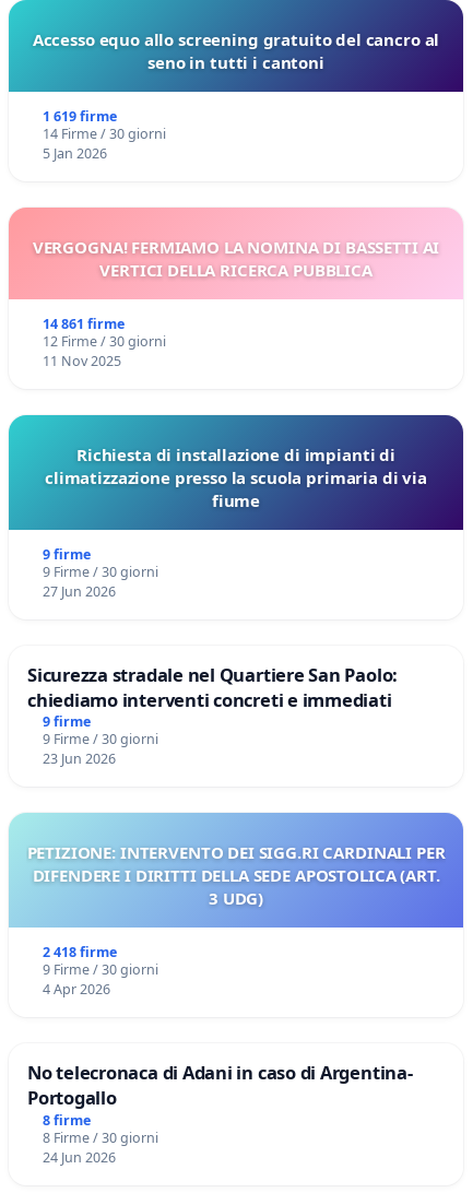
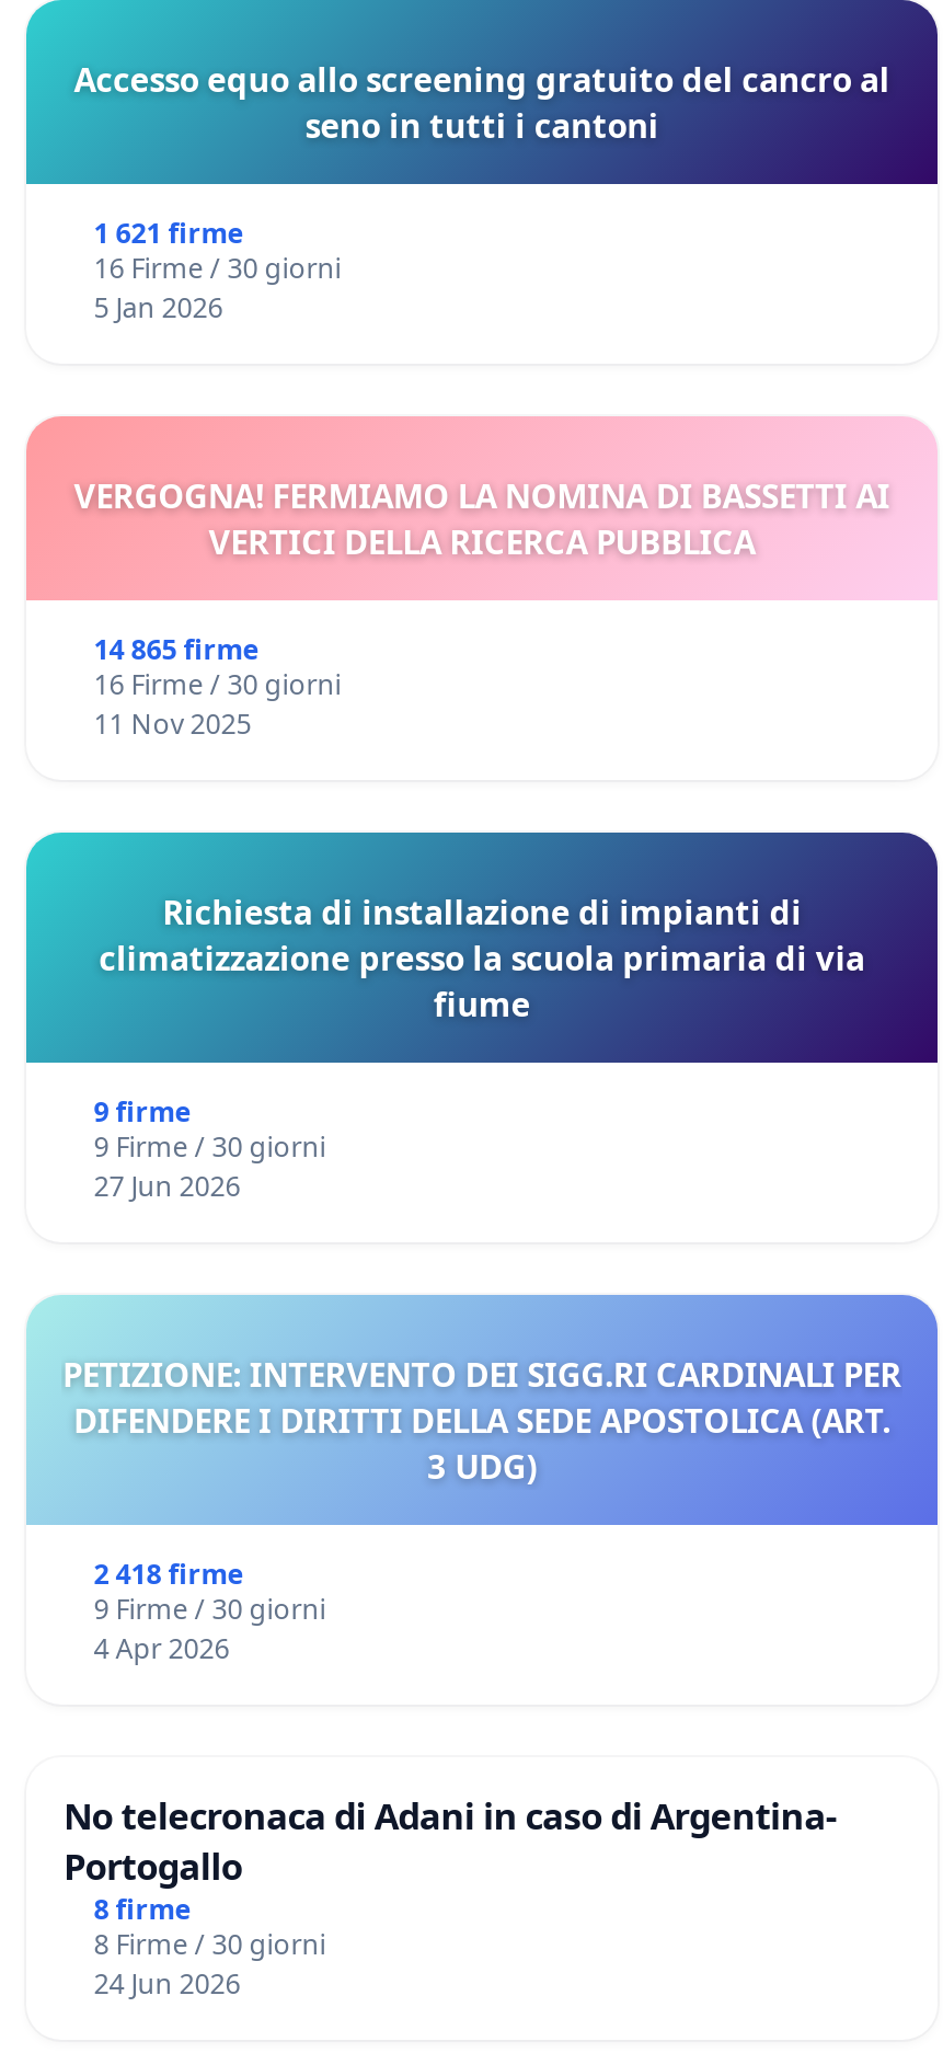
[42,107,117,125] 1 619 firme -> [94,214,243,251] 1 621 firme
[42,124,166,143] 14 Firme / 30 giorni -> [94,249,341,286] 16 Firme / 30 giorni
[42,314,124,333] 14 861 firme -> [94,630,258,667] 14 865 firme
[42,332,166,350] 12 Firme / 30 giorni -> [94,665,341,702] 16 Firme / 30 giorni
[27,662,398,769] Sicurezza stradale nel Quartiere San Paolo: | chiediamo interventi concreti e immediati | 9 firme | 9 Firme / 30 giorni | 23 Jun 2026 -> none

